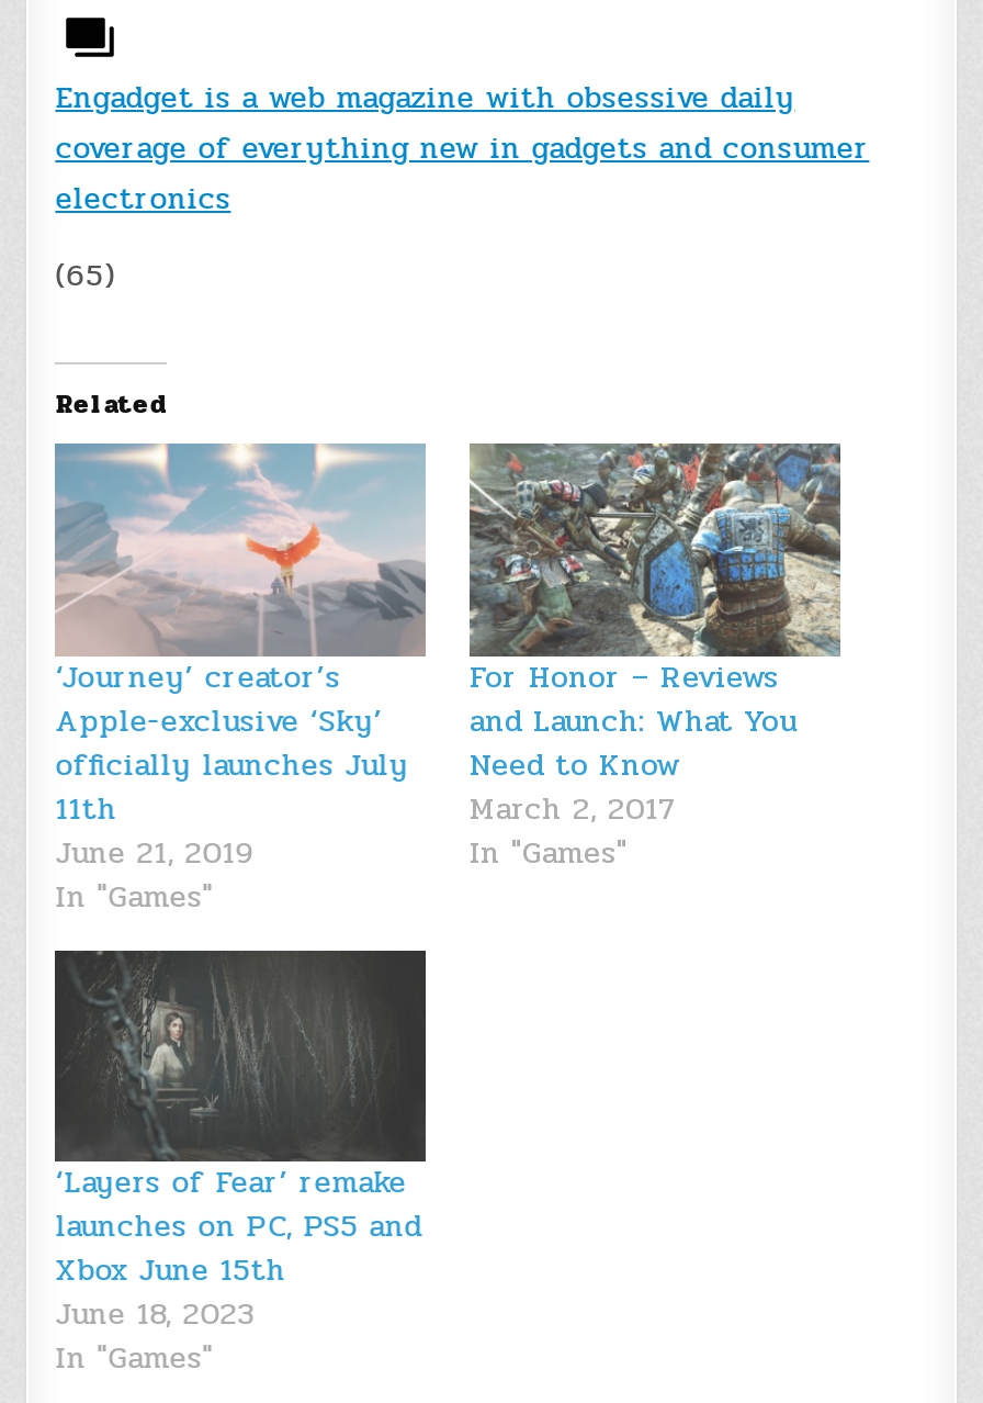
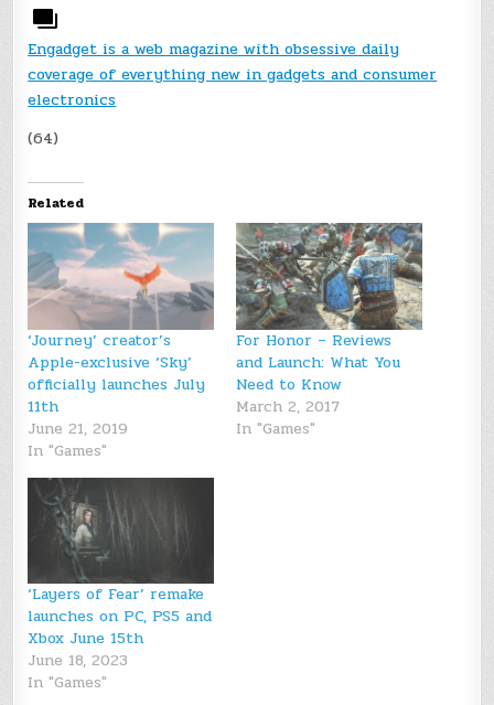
[55,253,115,299] (65) -> [28,127,59,150] (64)

